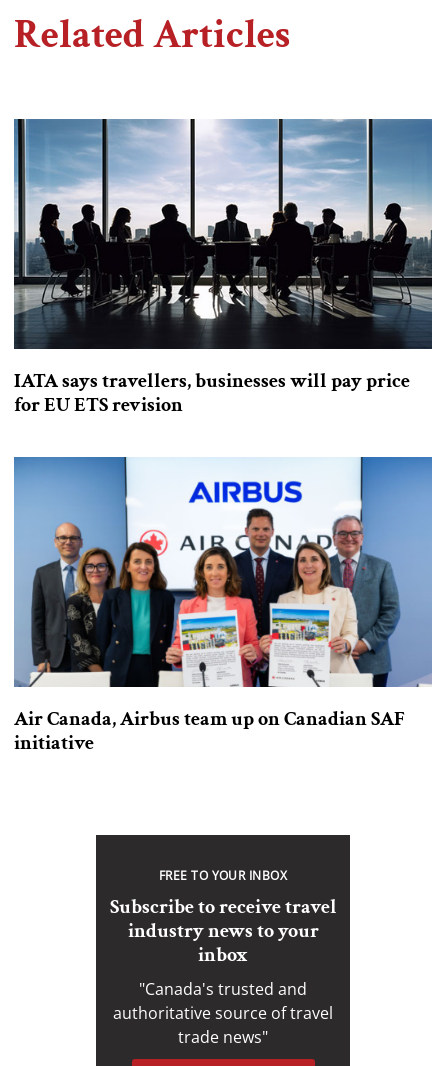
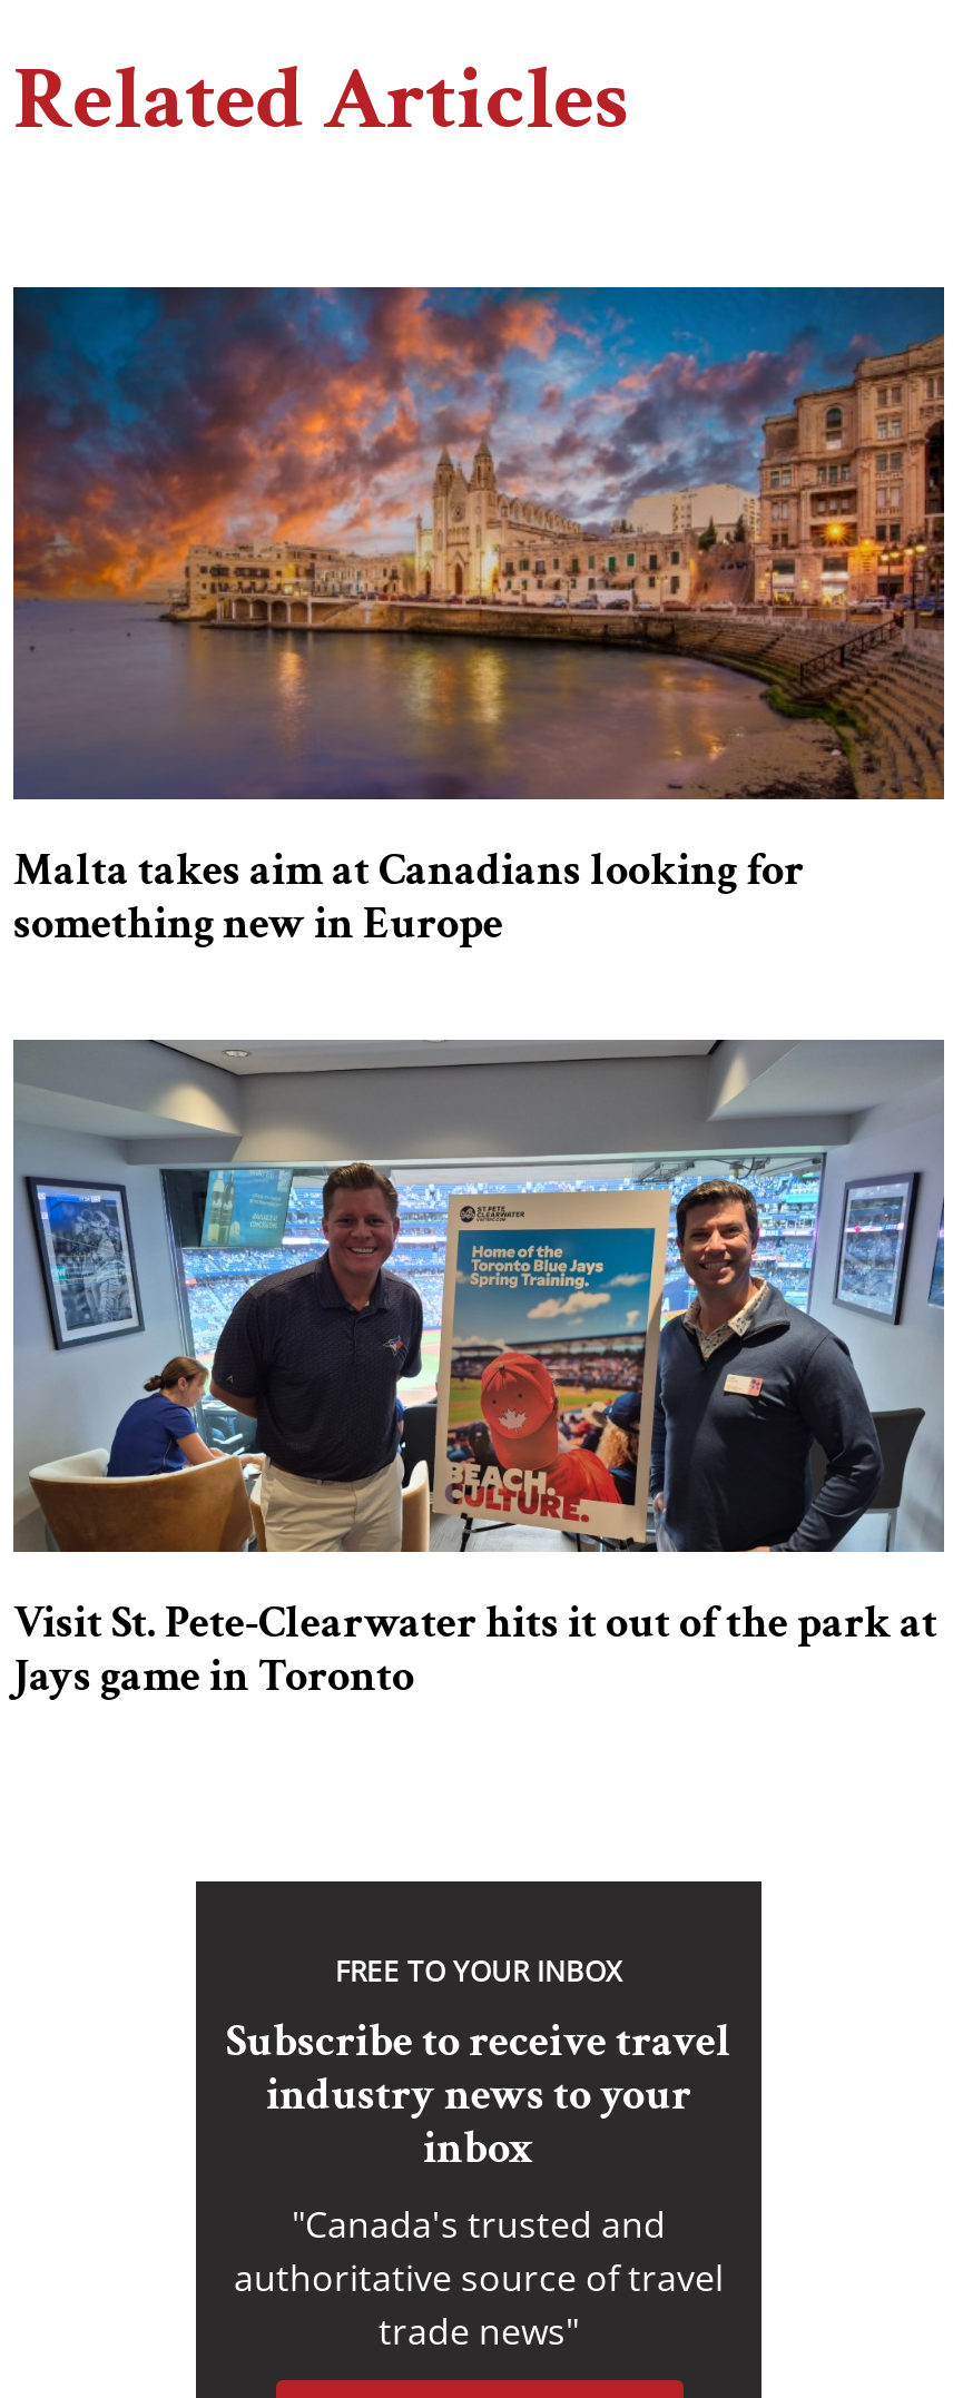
[13,118,433,418] [image] | IATA says travellers, businesses will pay price | for EU ETS revision -> [11,285,946,953] [image] | Malta takes aim at Canadians looking for | something new in Europe
[14,456,432,756] [image] | Air Canada, Airbus team up on Canadian SAF | initiative -> [11,1038,946,1706] [image] | Visit St. Pete-Clearwater hits it out of the park at | Jays game in Toronto

